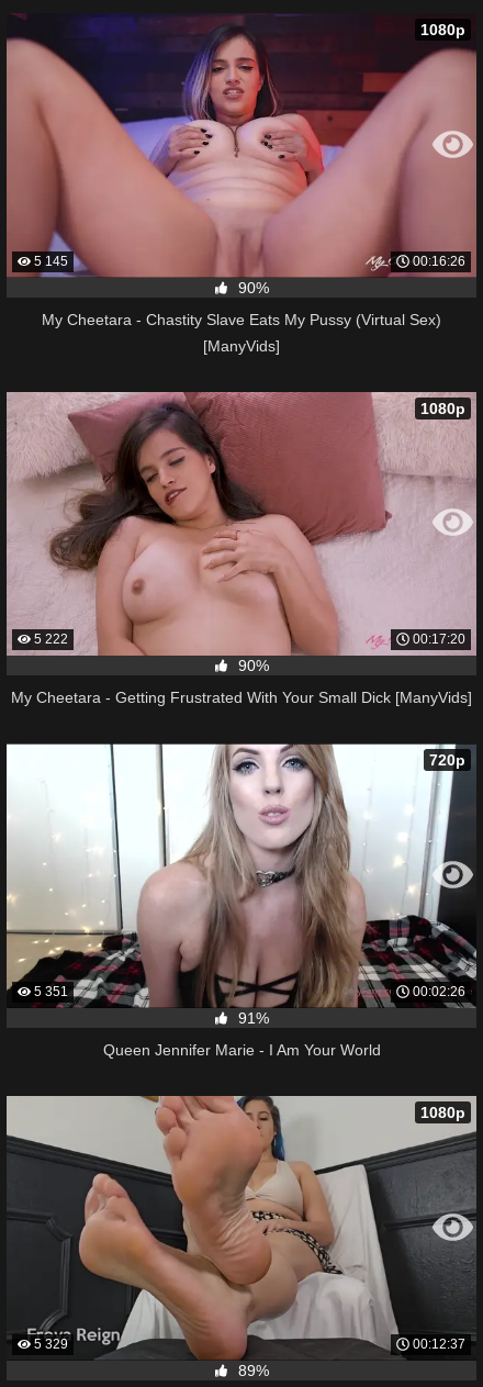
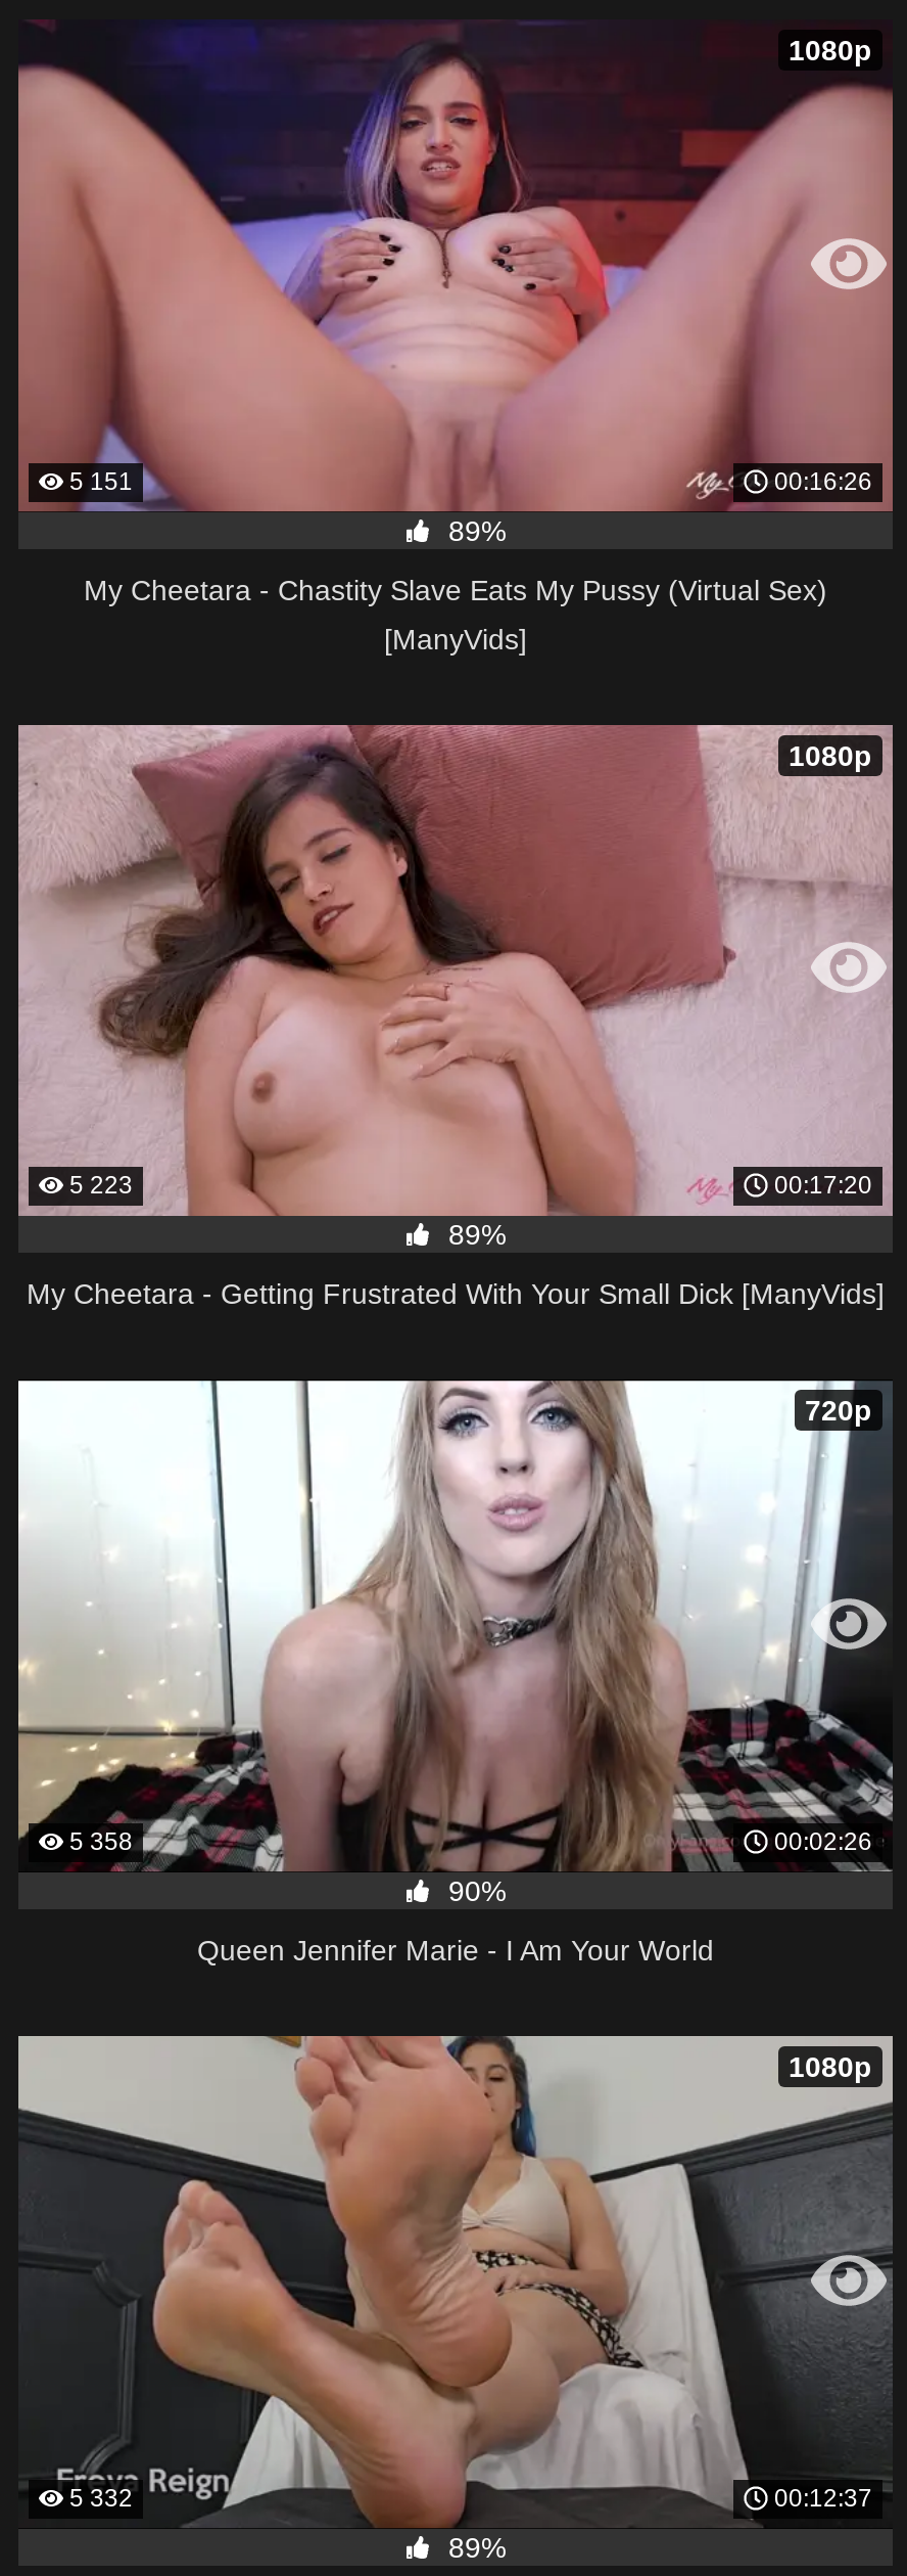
[31,253,68,269] 5 145 -> [63,467,133,495] 5 151
[238,278,268,296] 90% -> [448,513,506,546] 89%
[31,632,68,647] 5 222 -> [63,1172,133,1201] 5 223
[238,657,268,675] 90% -> [448,1219,506,1251] 89%
[31,984,68,1000] 5 351 -> [63,1828,133,1856] 5 358
[238,1009,268,1027] 91% -> [448,1874,506,1907] 90%
[31,1336,68,1352] 5 329 -> [63,2484,133,2513] 5 332

